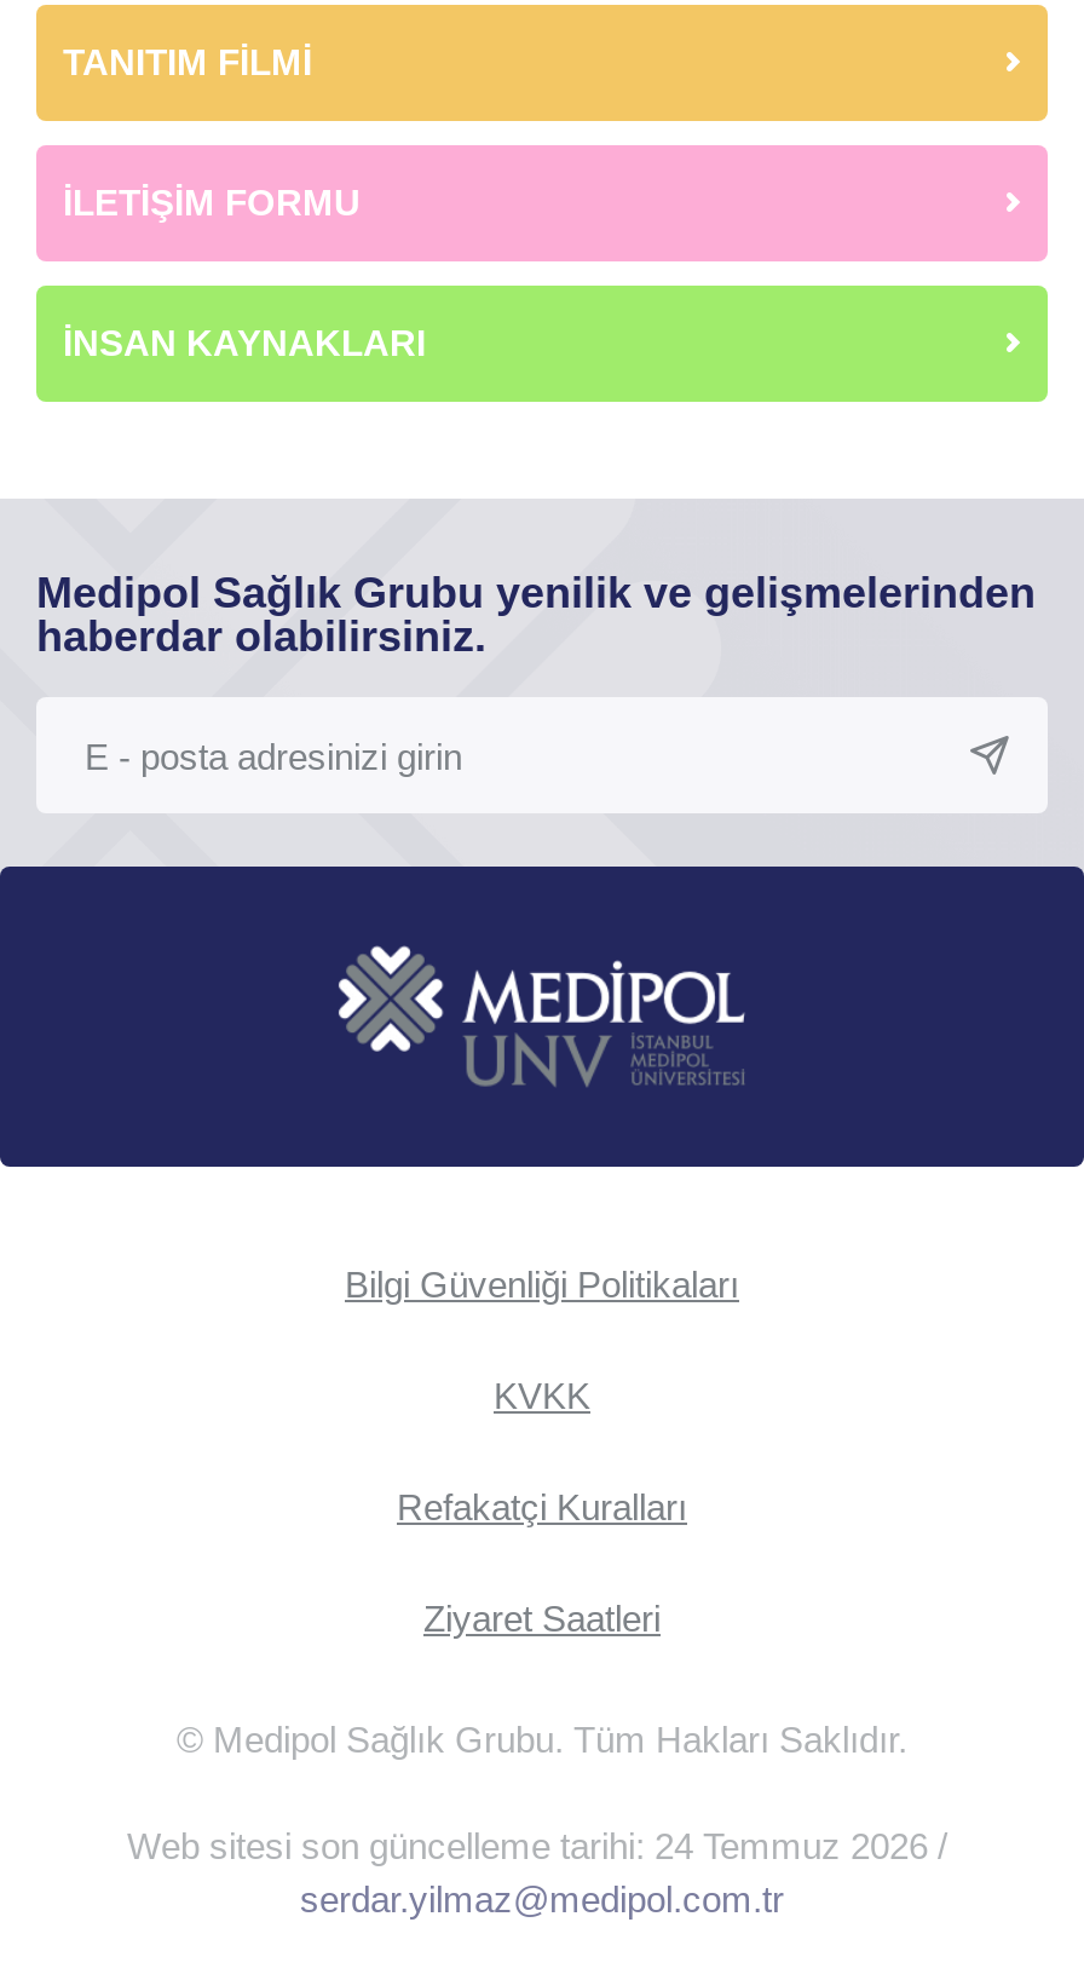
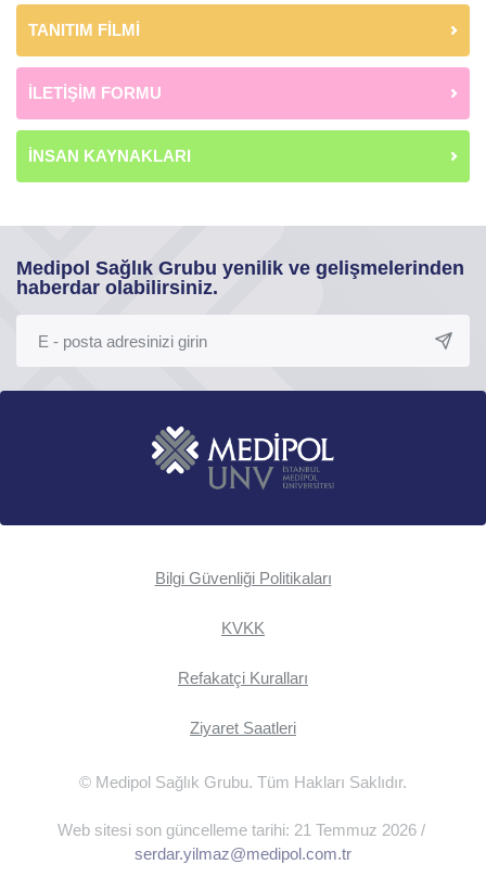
[127,1825,957,1866] Web sitesi son güncelleme tarihi: 24 Temmuz 2026 / -> [57,821,429,839] Web sitesi son güncelleme tarihi: 21 Temmuz 2026 /

